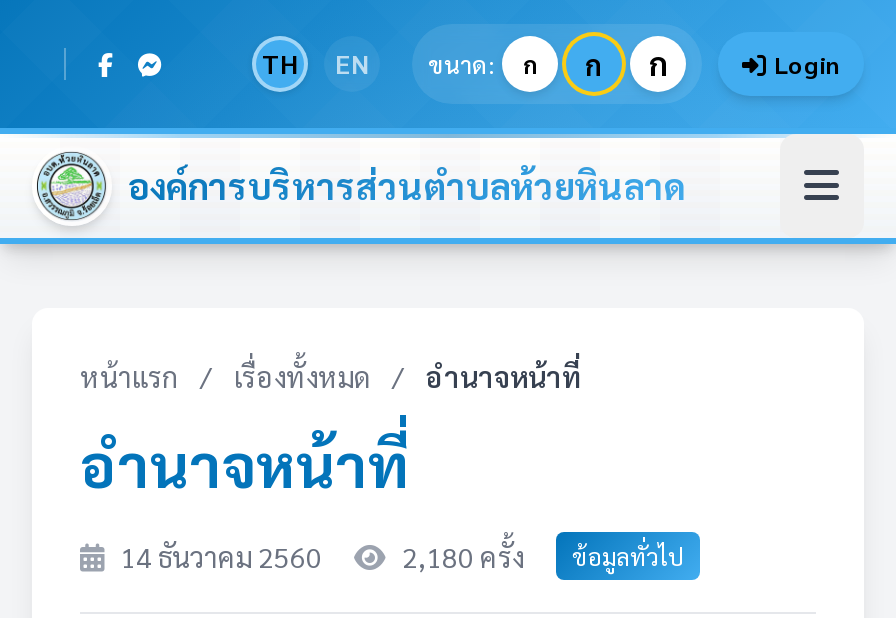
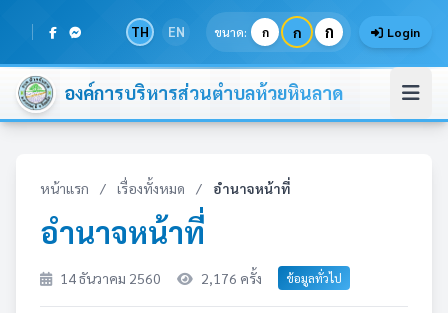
[402,538,684,574] 2,180 ครั้ง ข้อมูลทั่วไป -> [201,269,342,287] 2,176 ครั้ง ข้อมูลทั่วไป

